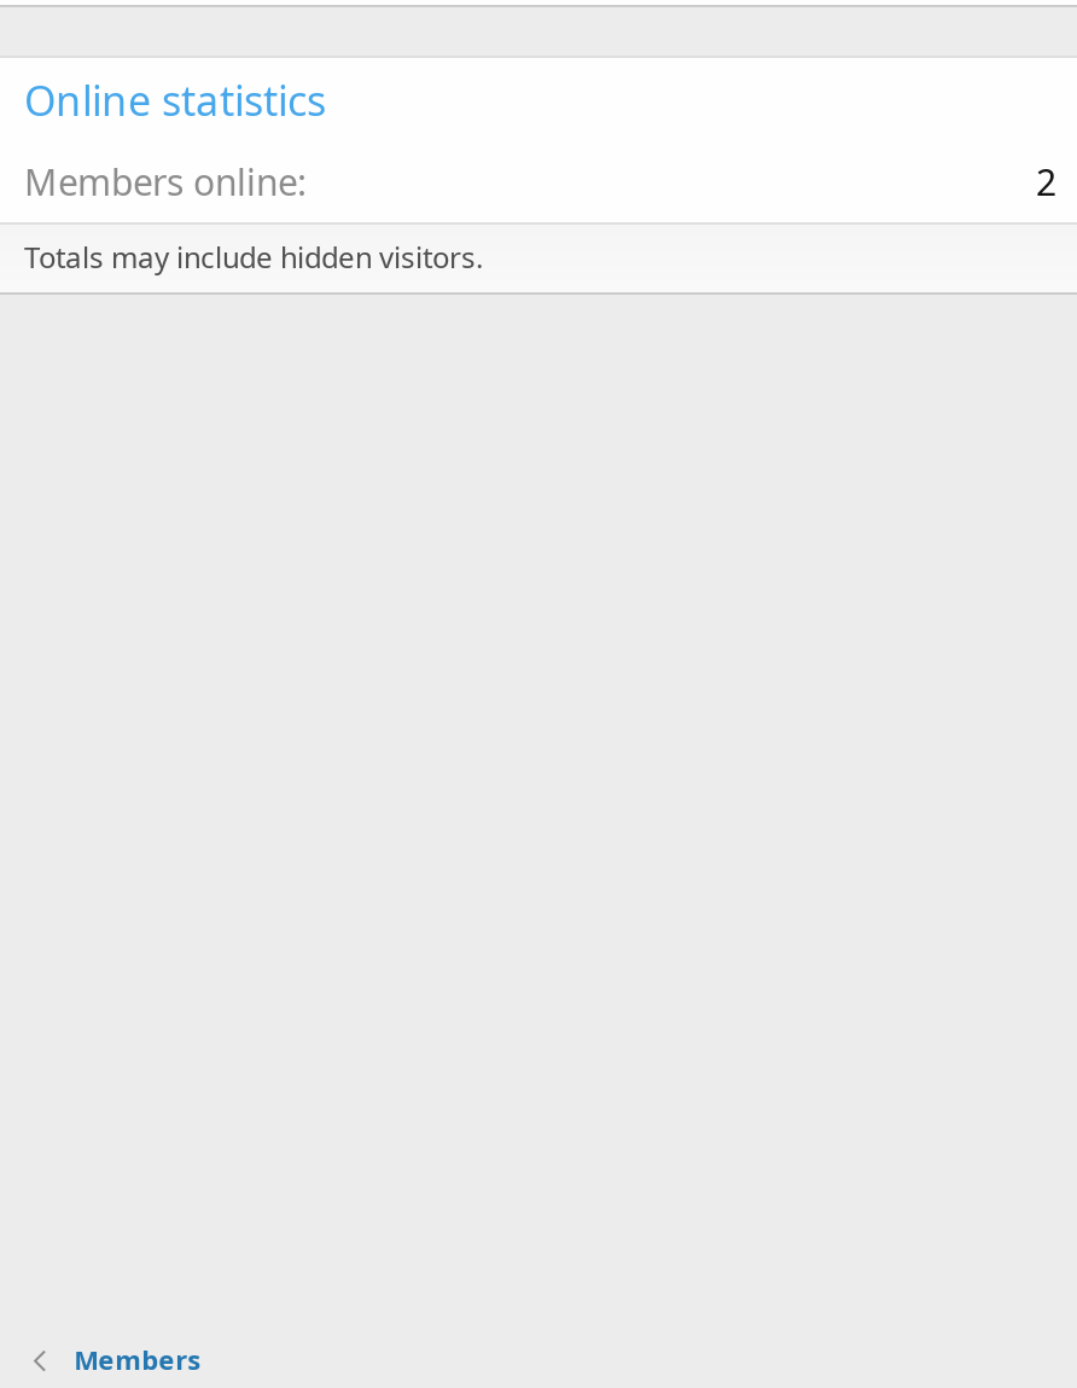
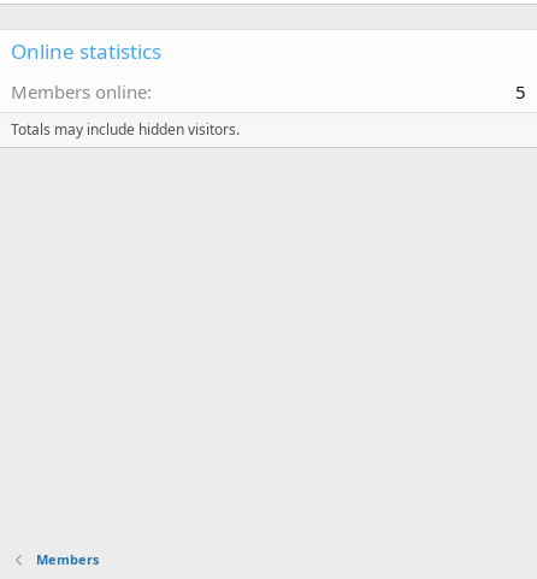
[1036,157,1058,205] 2 -> [515,80,526,104] 5

